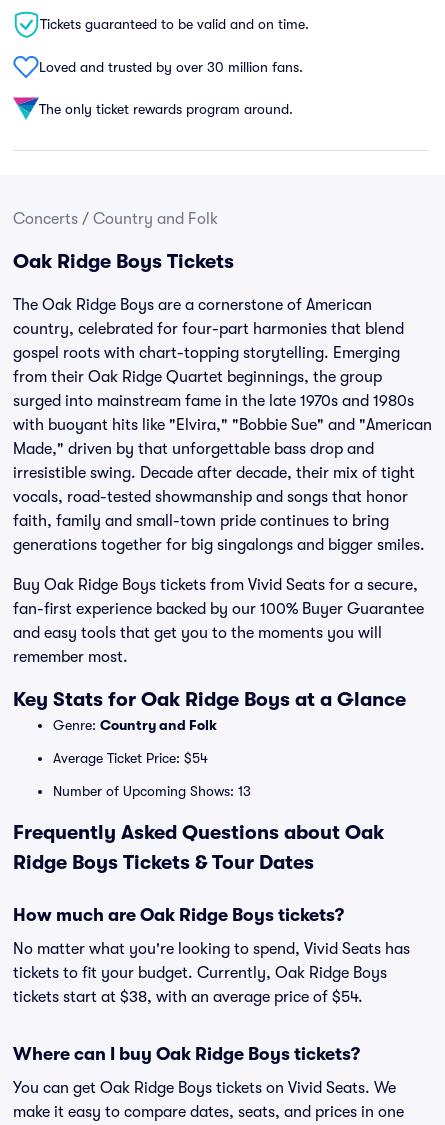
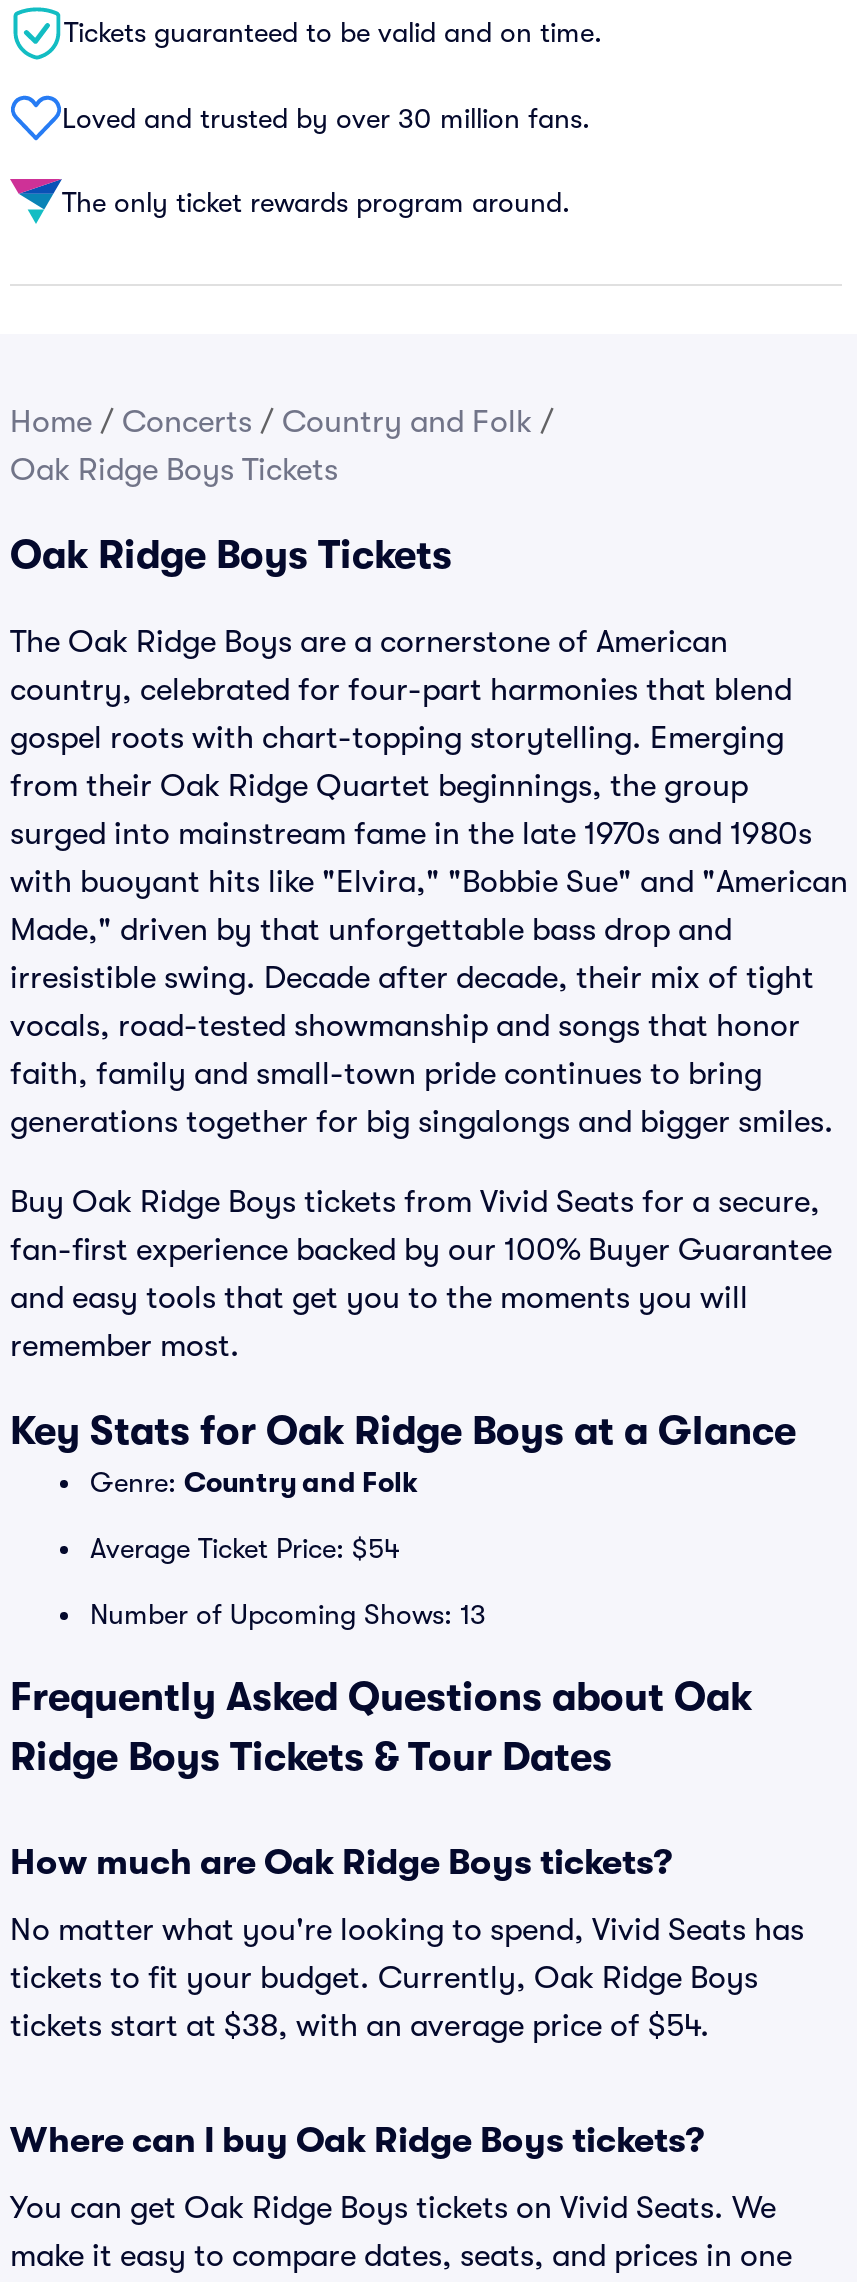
[13,210,218,228] Concerts / Country and Folk -> [10,404,554,488] Home / Concerts / Country and Folk / | Oak Ridge Boys Tickets

